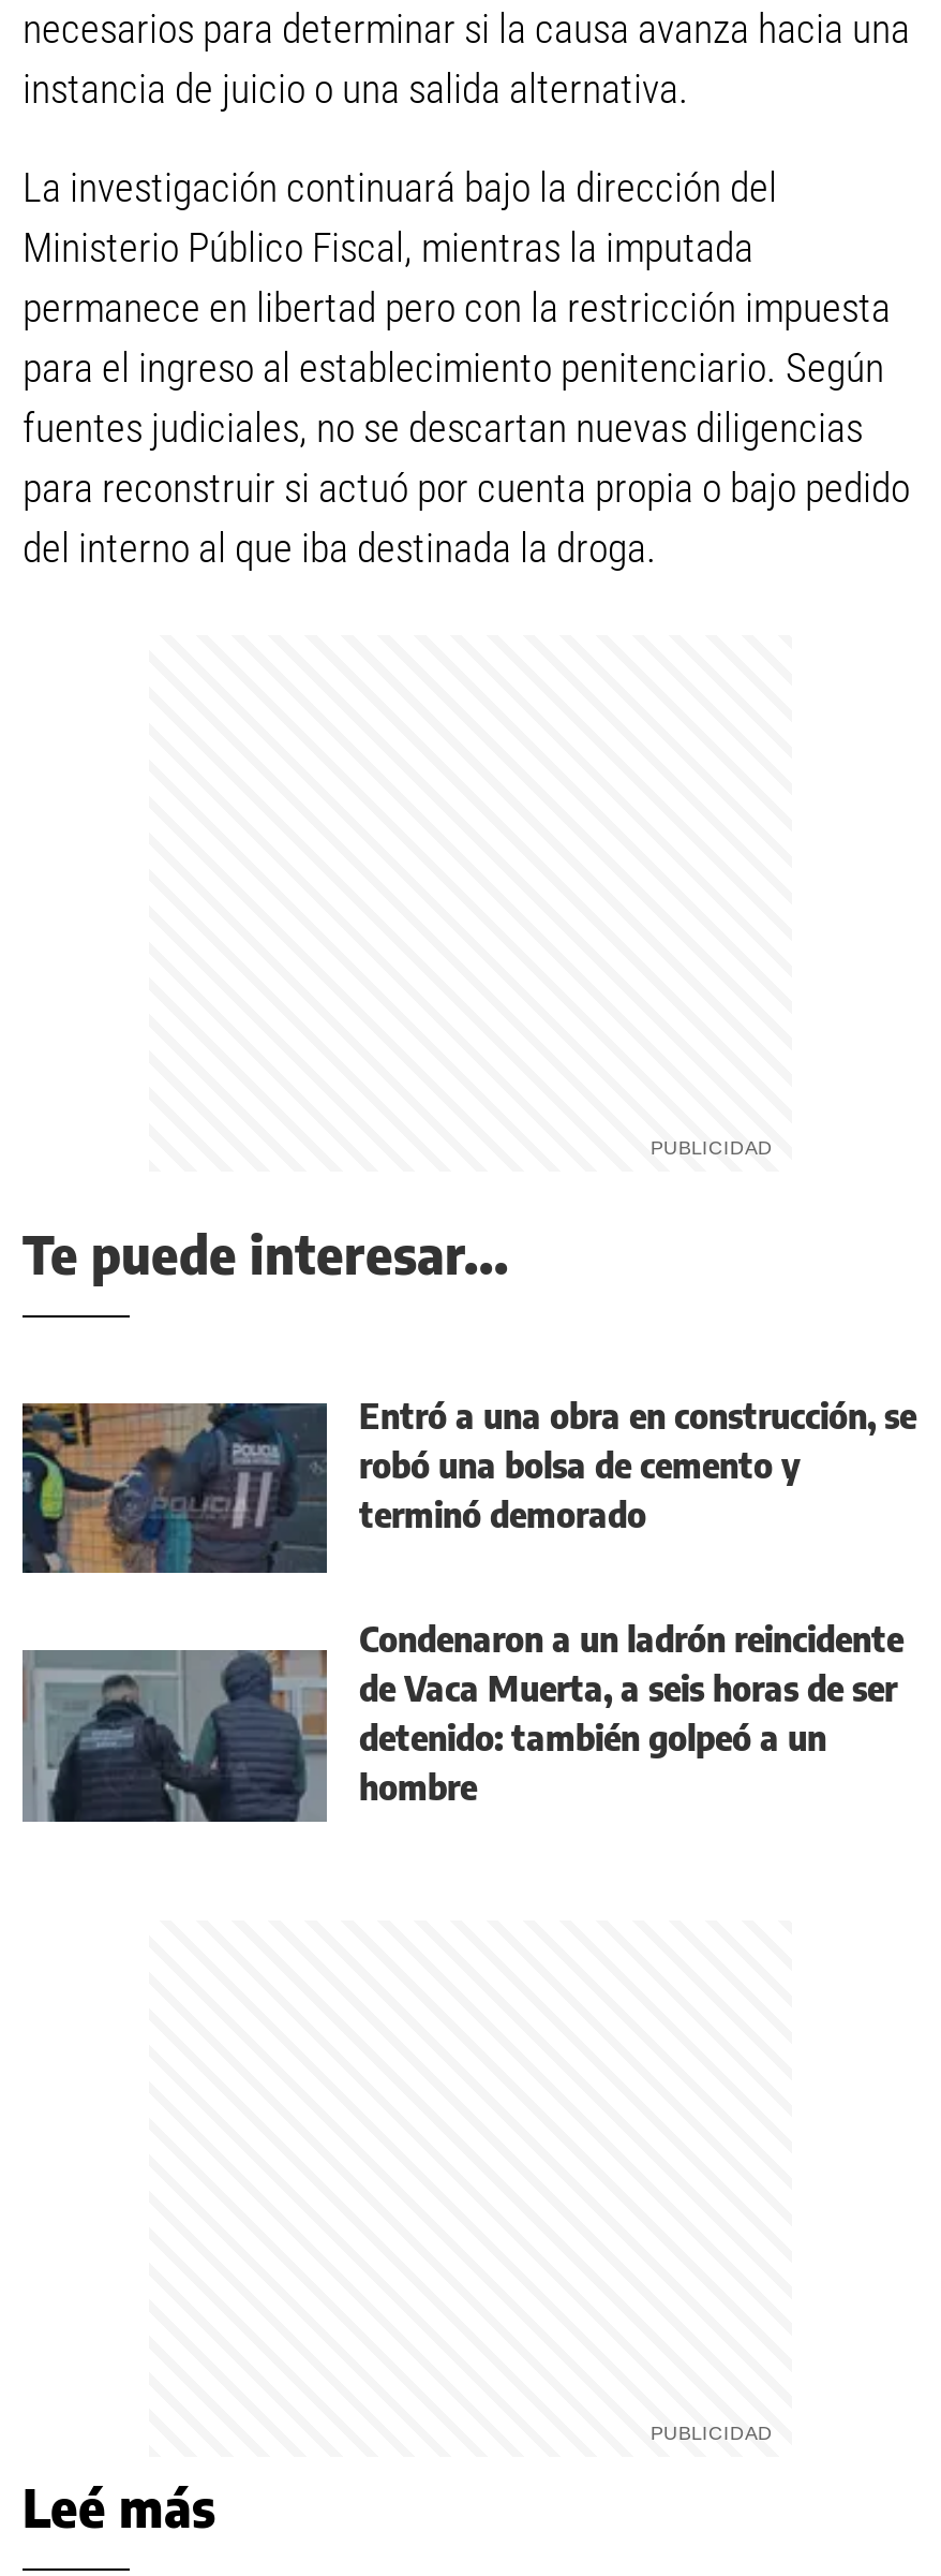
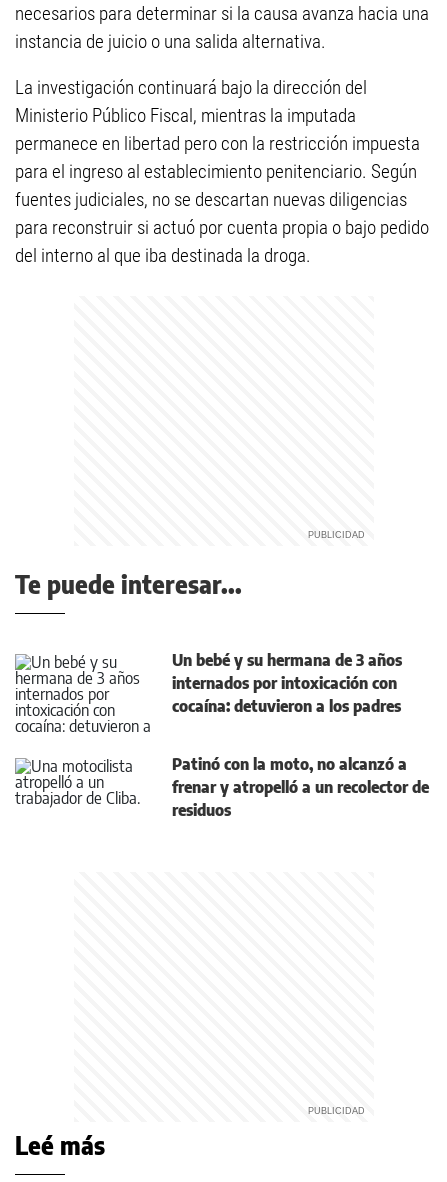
[23,1395,916,1575] [image] | Entró a una obra en construcción, se | robó una bolsa de cemento y | terminó demorado -> [15,650,402,733] [image] | Un bebé y su hermana de 3 años | internados por intoxicación con | cocaína: detuvieron a los padres
[20,1618,903,1824] [image] | Condenaron a un ladrón reincidente | de Vaca Muerta, a seis horas de ser | detenido: también golpeó a un | hombre -> [15,754,429,826] [image] | Patinó con la moto, no alcanzó a | frenar y atropelló a un recolector de | residuos

